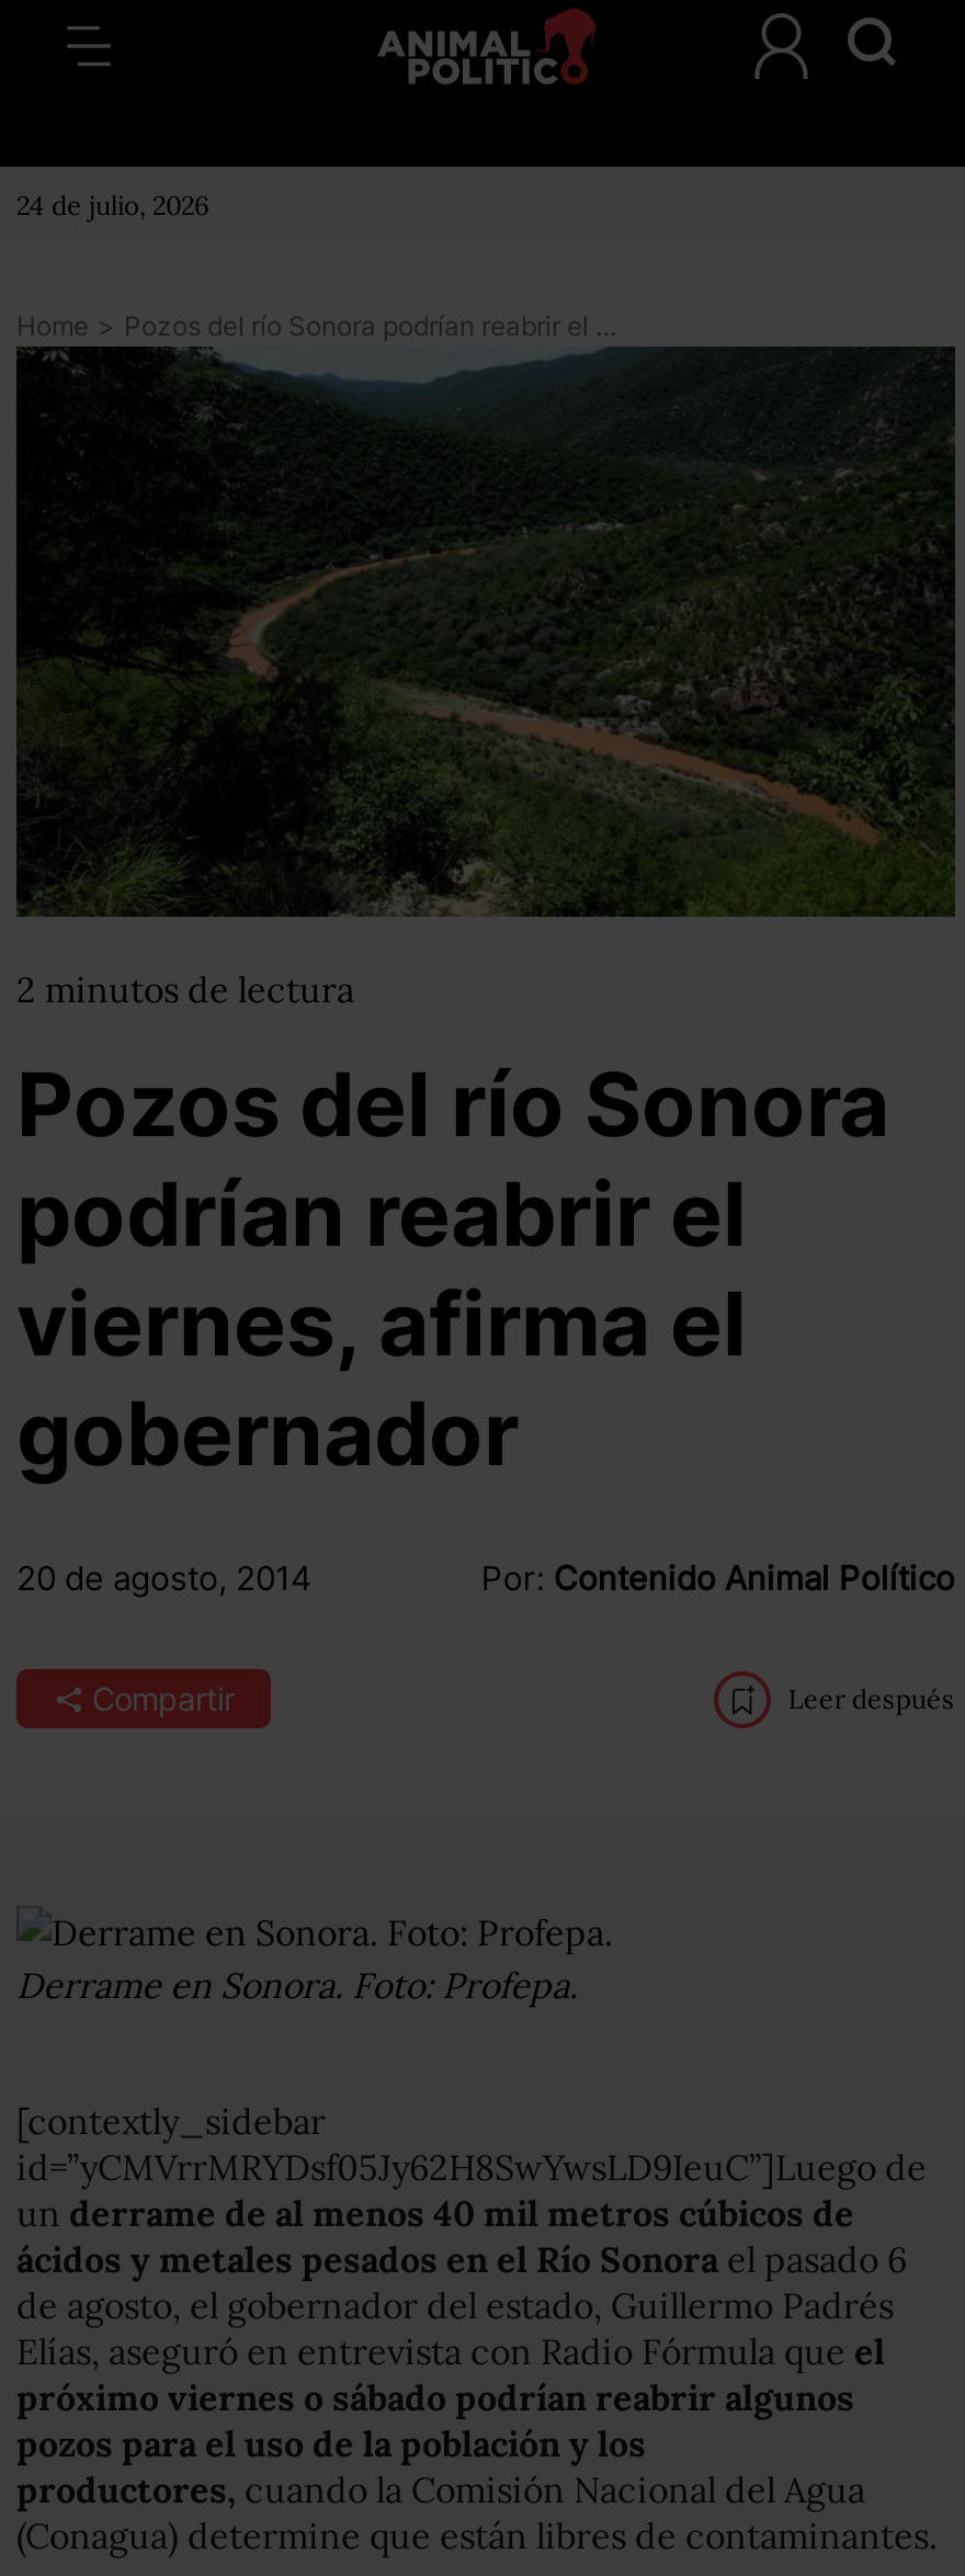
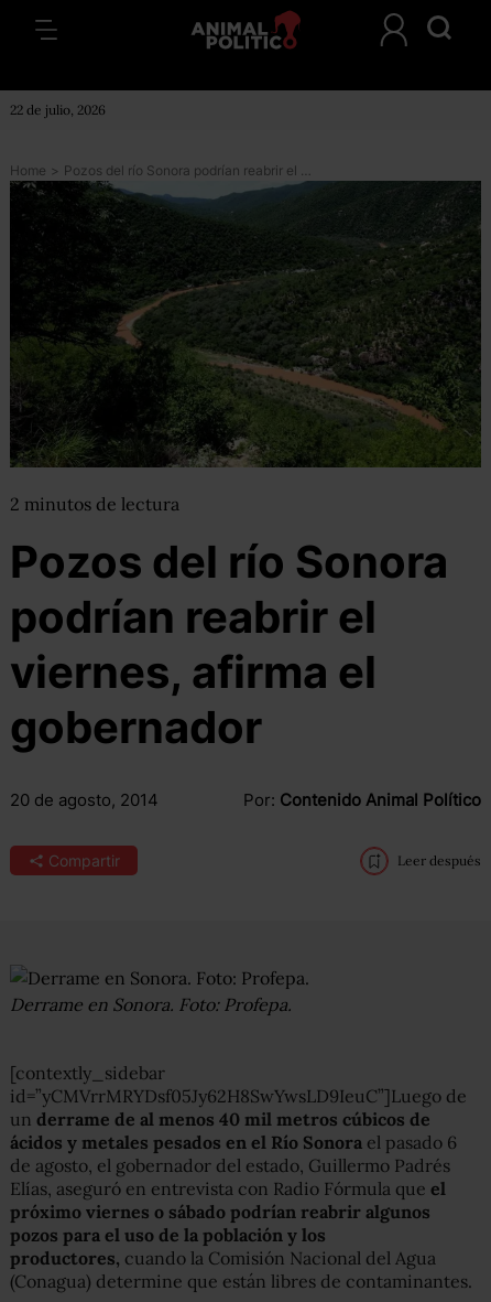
[16,189,209,222] 24 de julio, 2026 -> [10,101,106,118] 22 de julio, 2026

